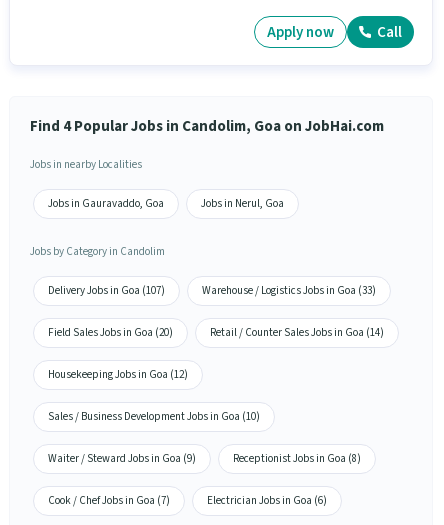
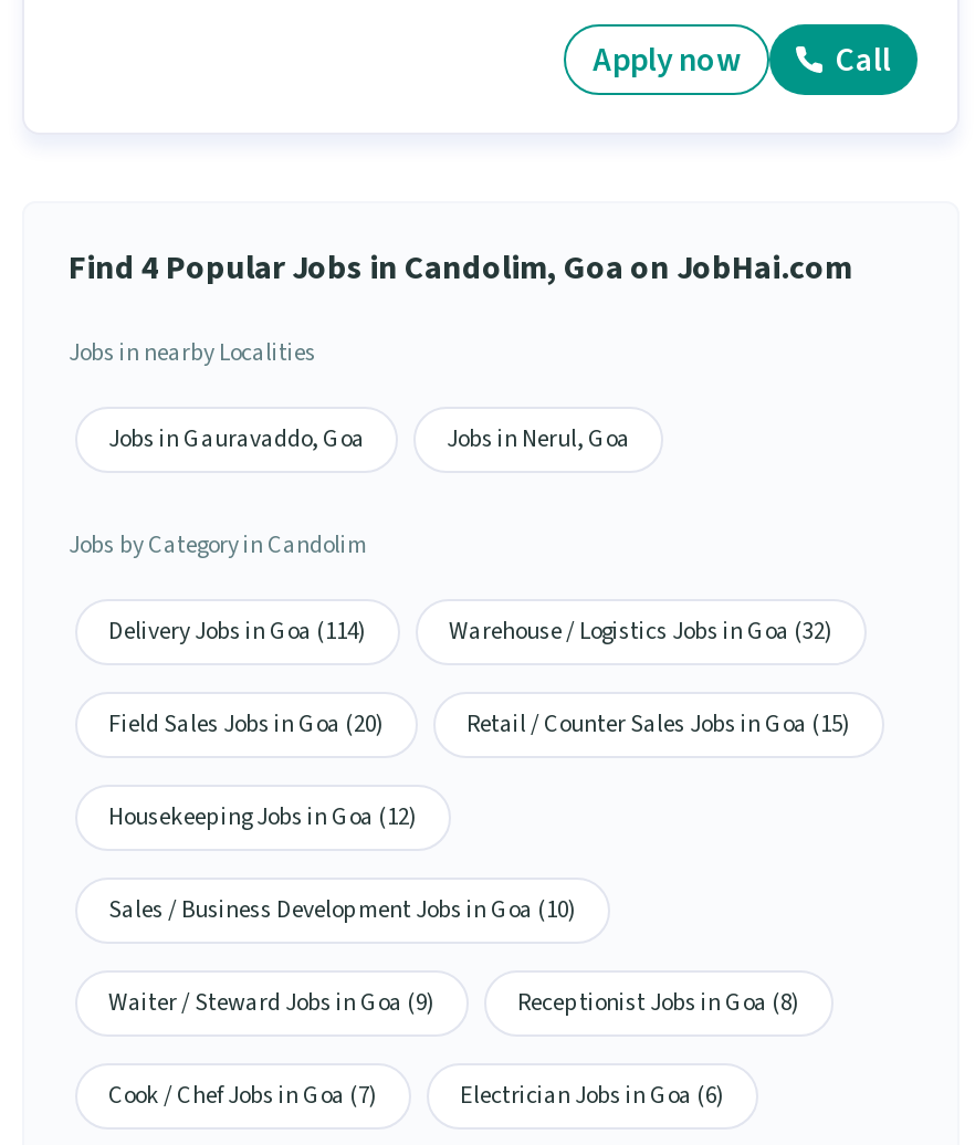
[48,283,165,298] Delivery Jobs in Goa (107) -> [108,615,367,649] Delivery Jobs in Goa (114)
[202,283,376,298] Warehouse / Logistics Jobs in Goa (33) -> [449,615,834,649] Warehouse / Logistics Jobs in Goa (32)
[210,325,384,340] Retail / Counter Sales Jobs in Goa (14) -> [466,708,851,741] Retail / Counter Sales Jobs in Goa (15)

